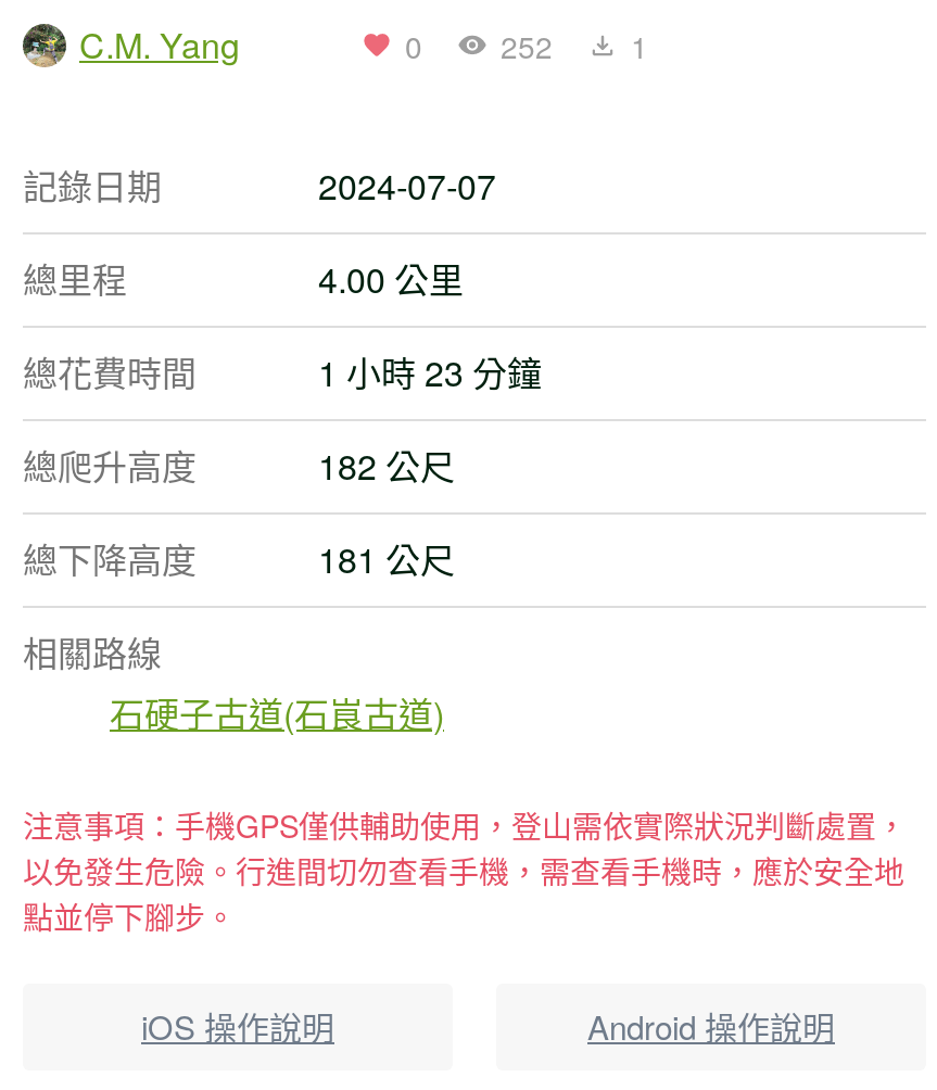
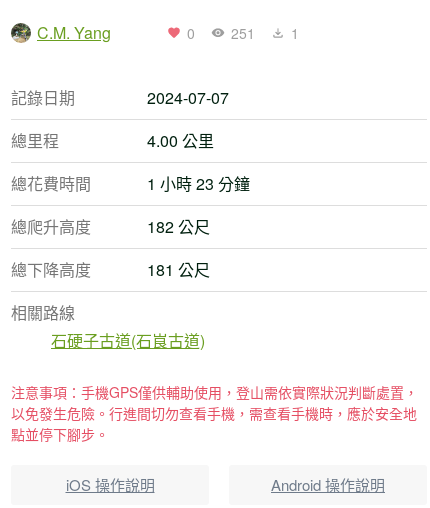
[405,24,648,67] 0 252 1 -> [187,23,299,43] 0 251 1

